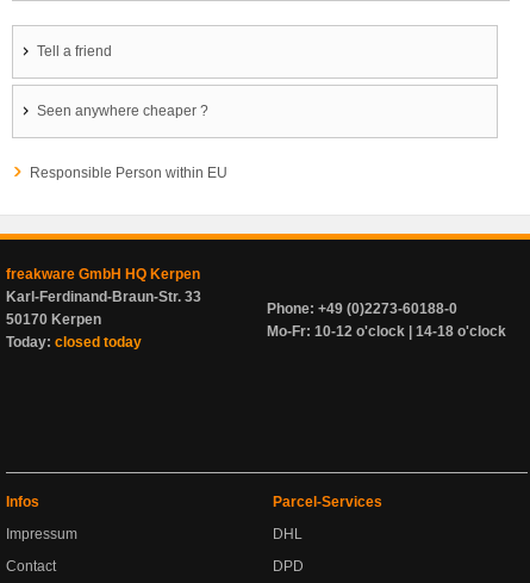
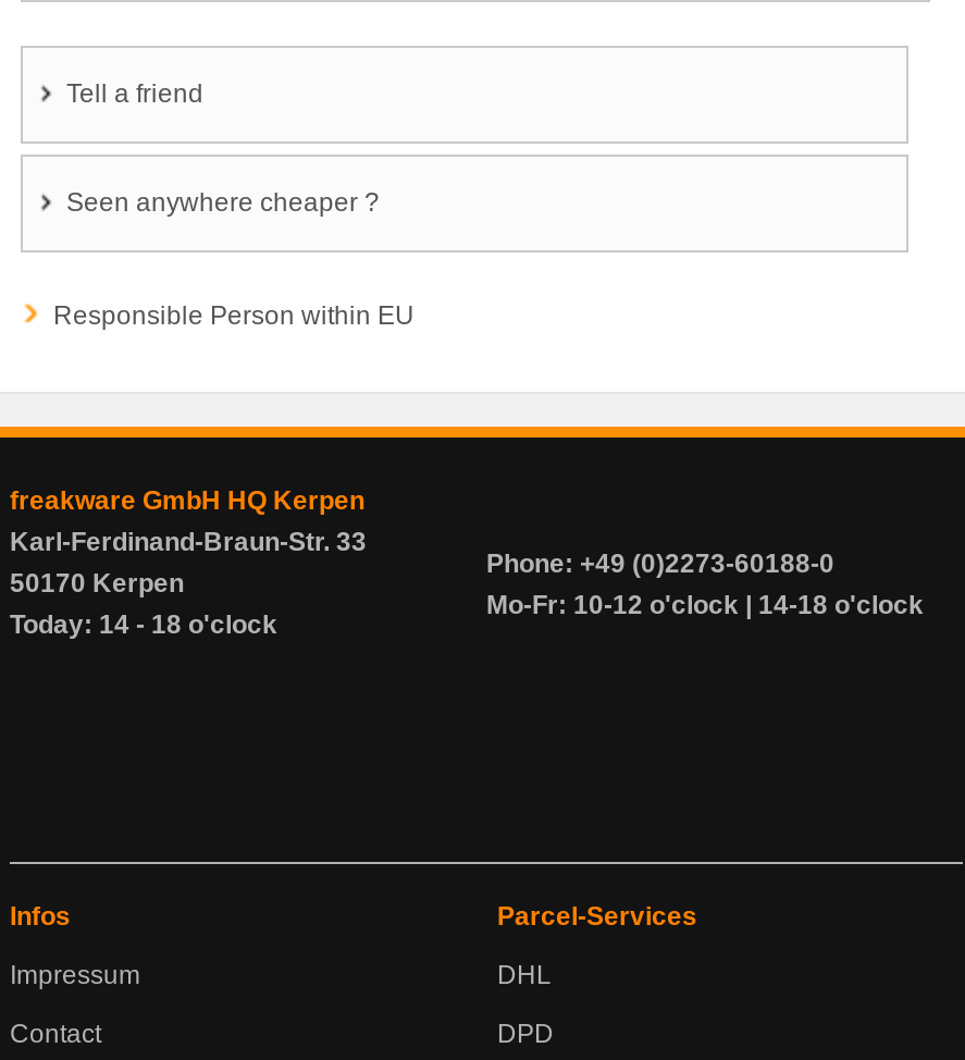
[6,334,142,351] Today: closed today -> [10,609,277,640] Today: 14 - 18 o'clock

